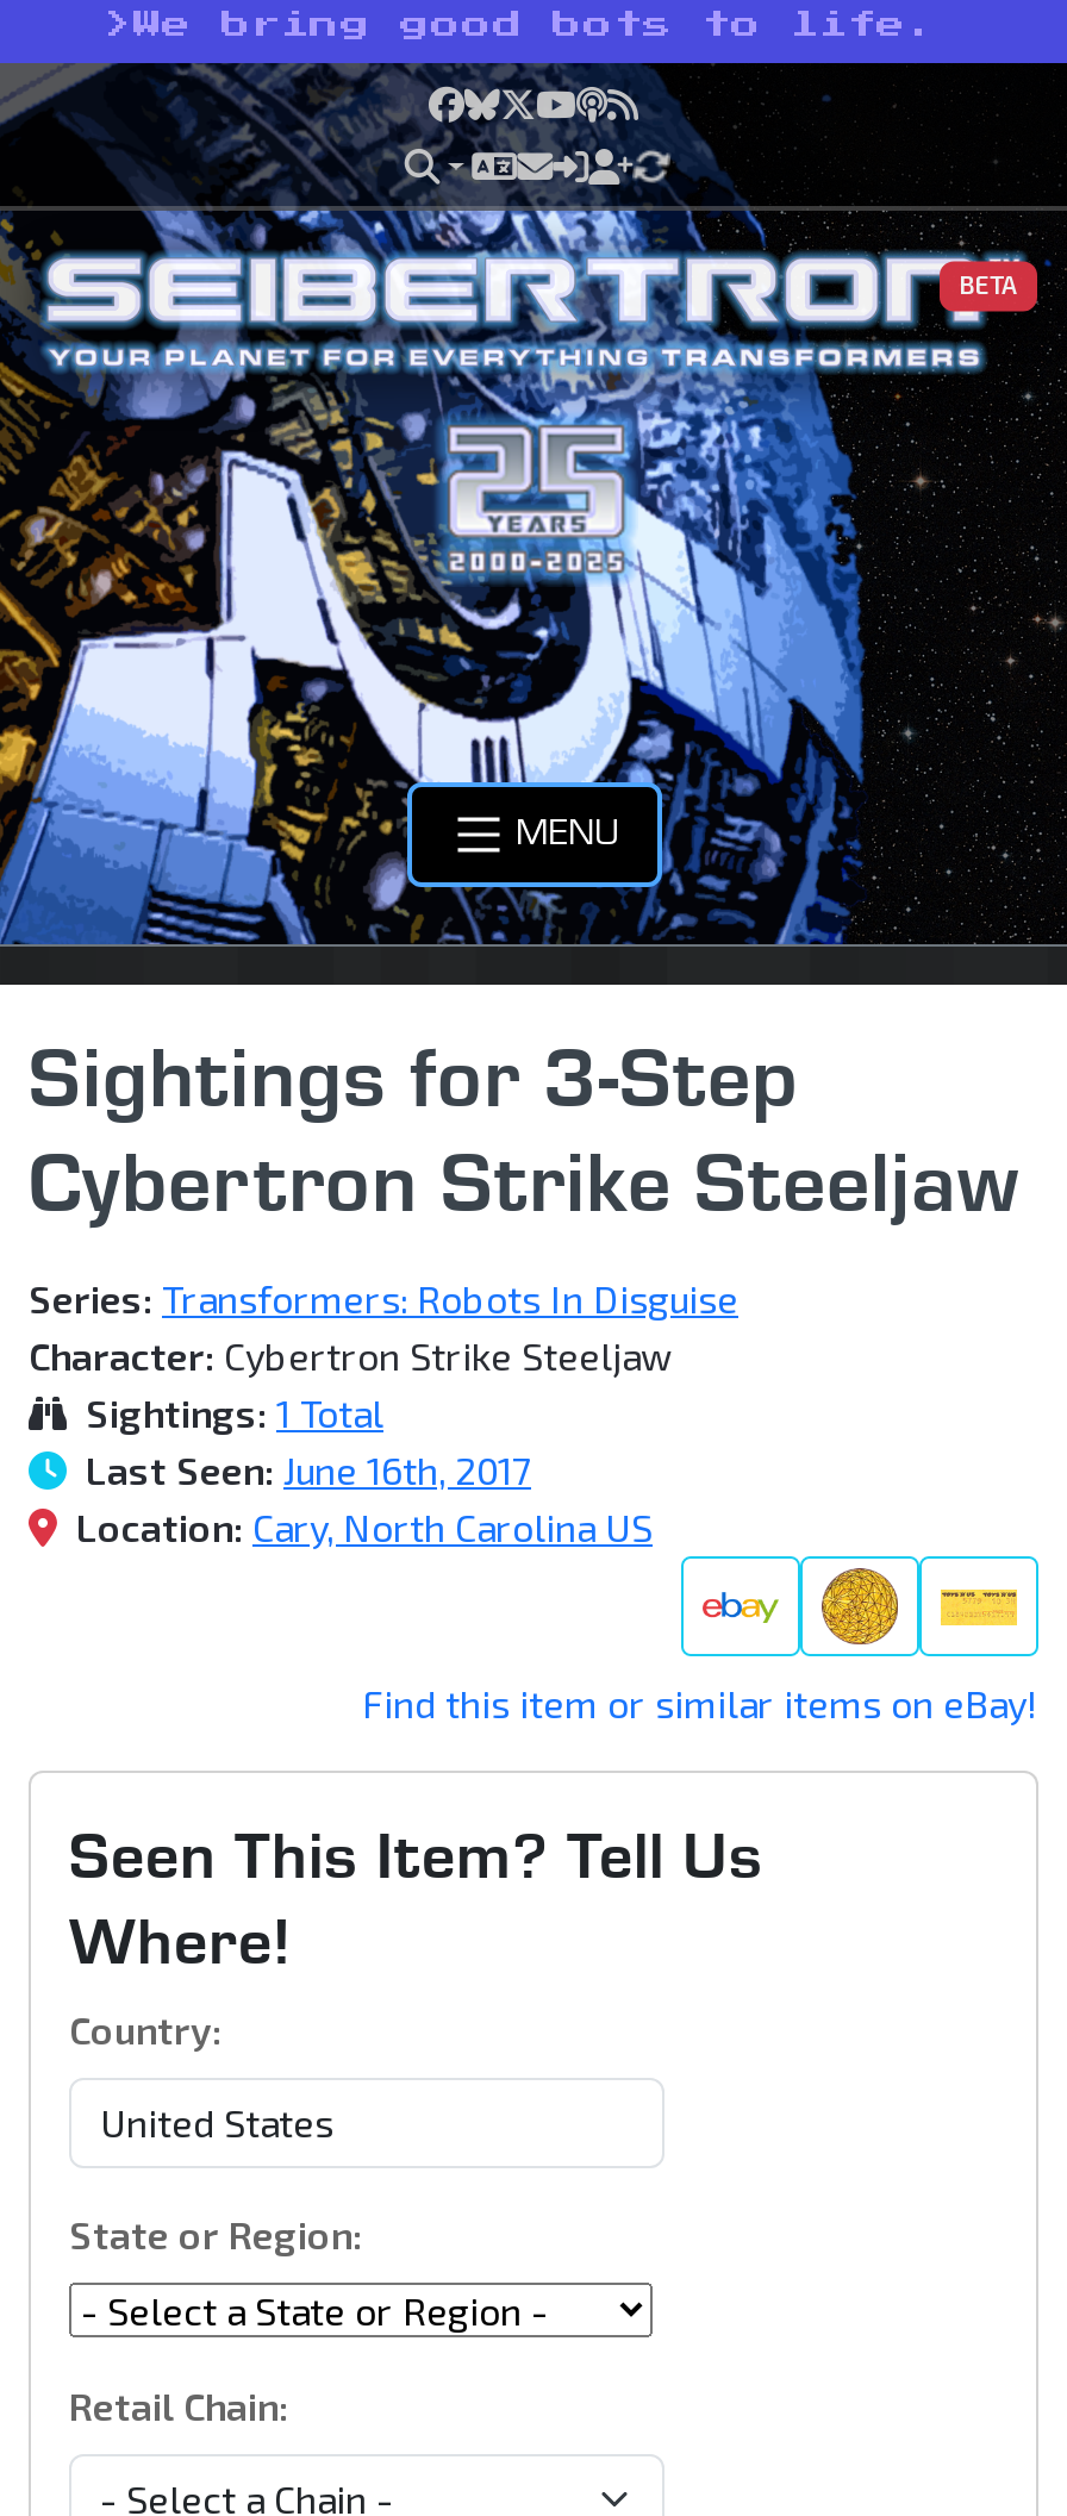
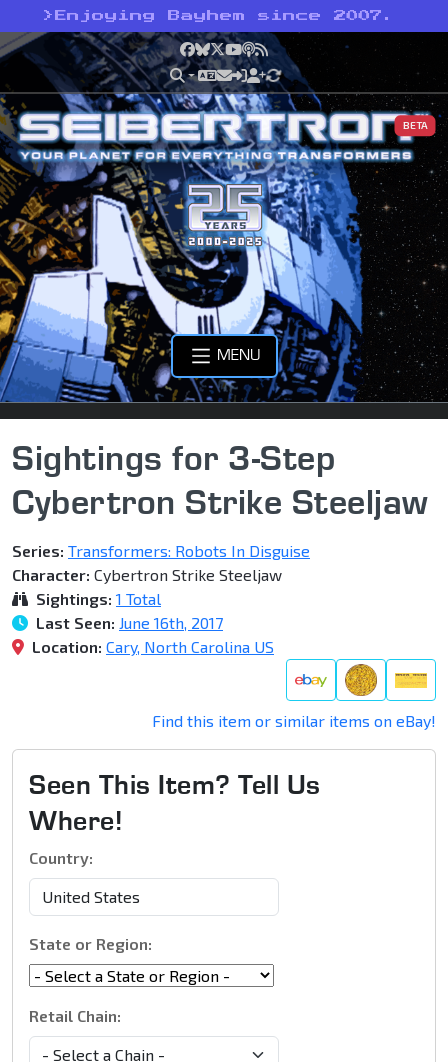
[105,11,936,39] > We bring good bots to life. -> [43,10,394,22] > Enjoying Bayhem since 2007.

